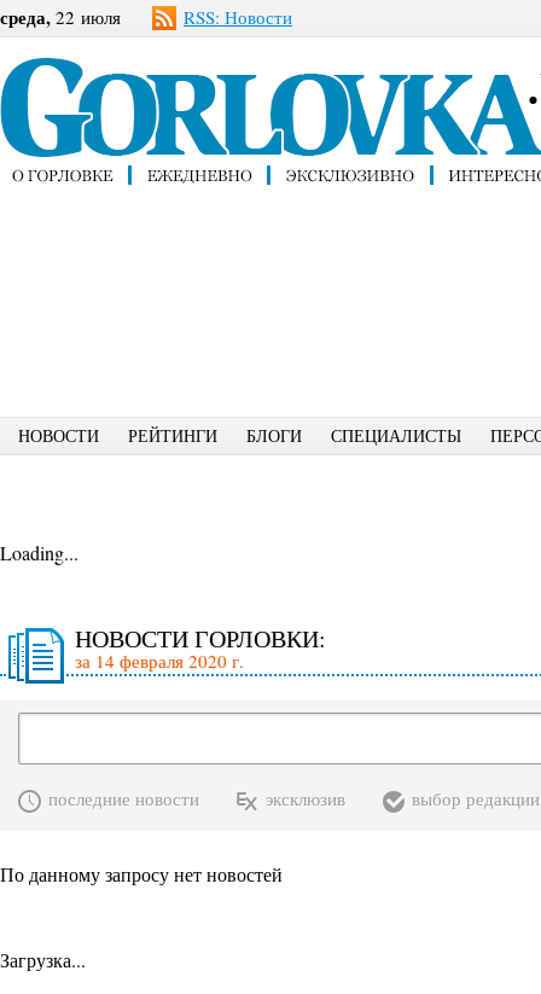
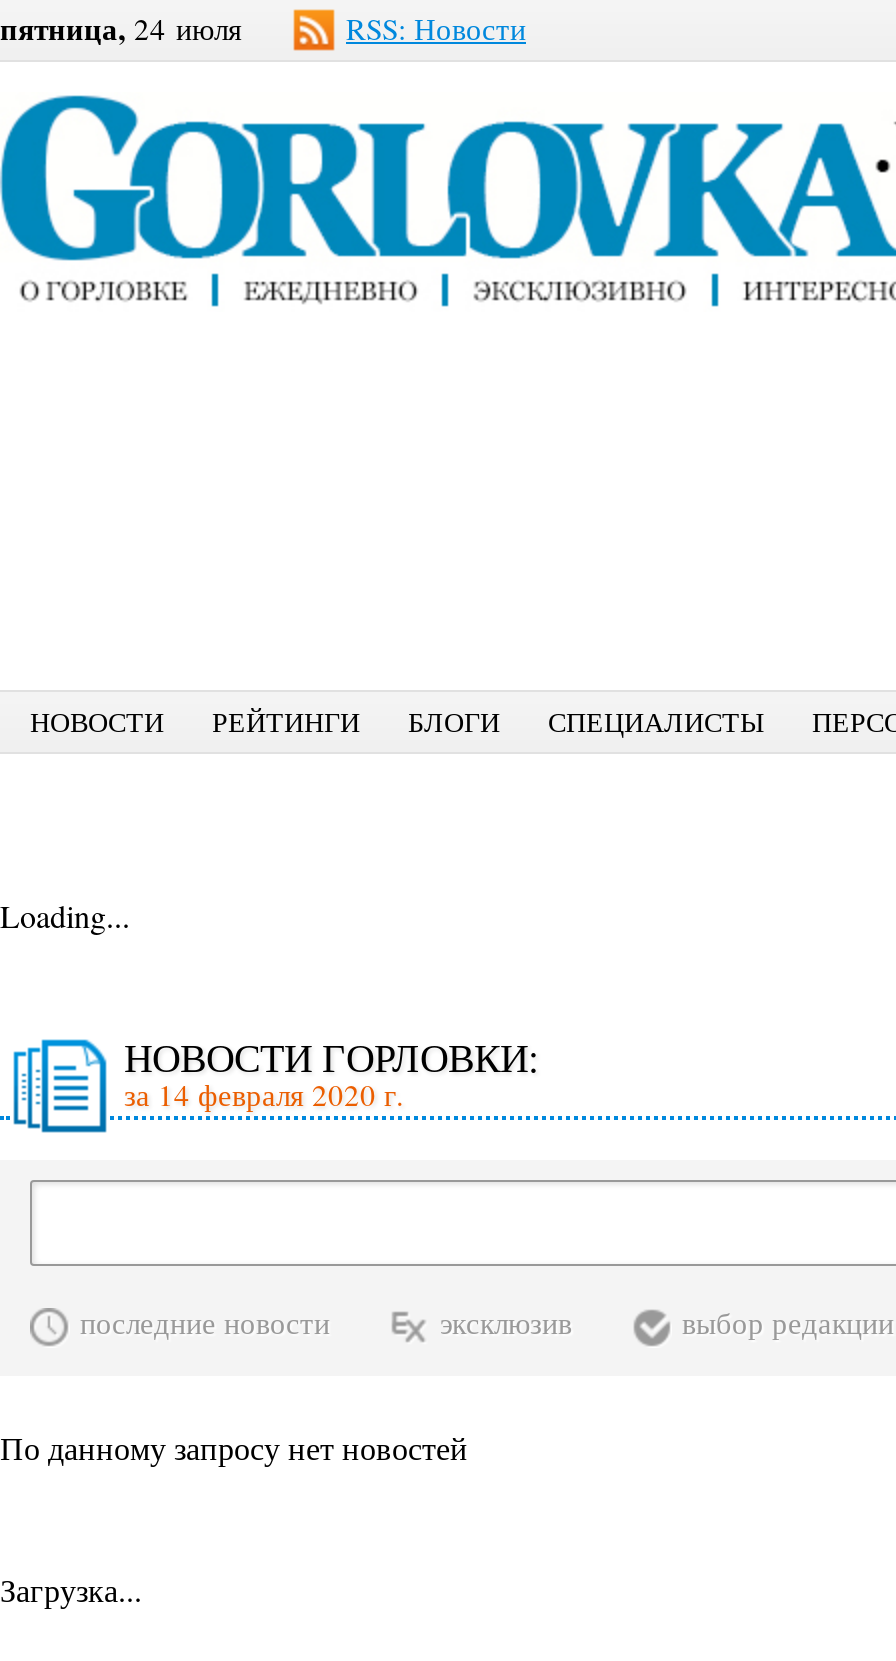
[0,4,121,30] среда, 22 июля -> [0,6,242,50] пятница, 24 июля

